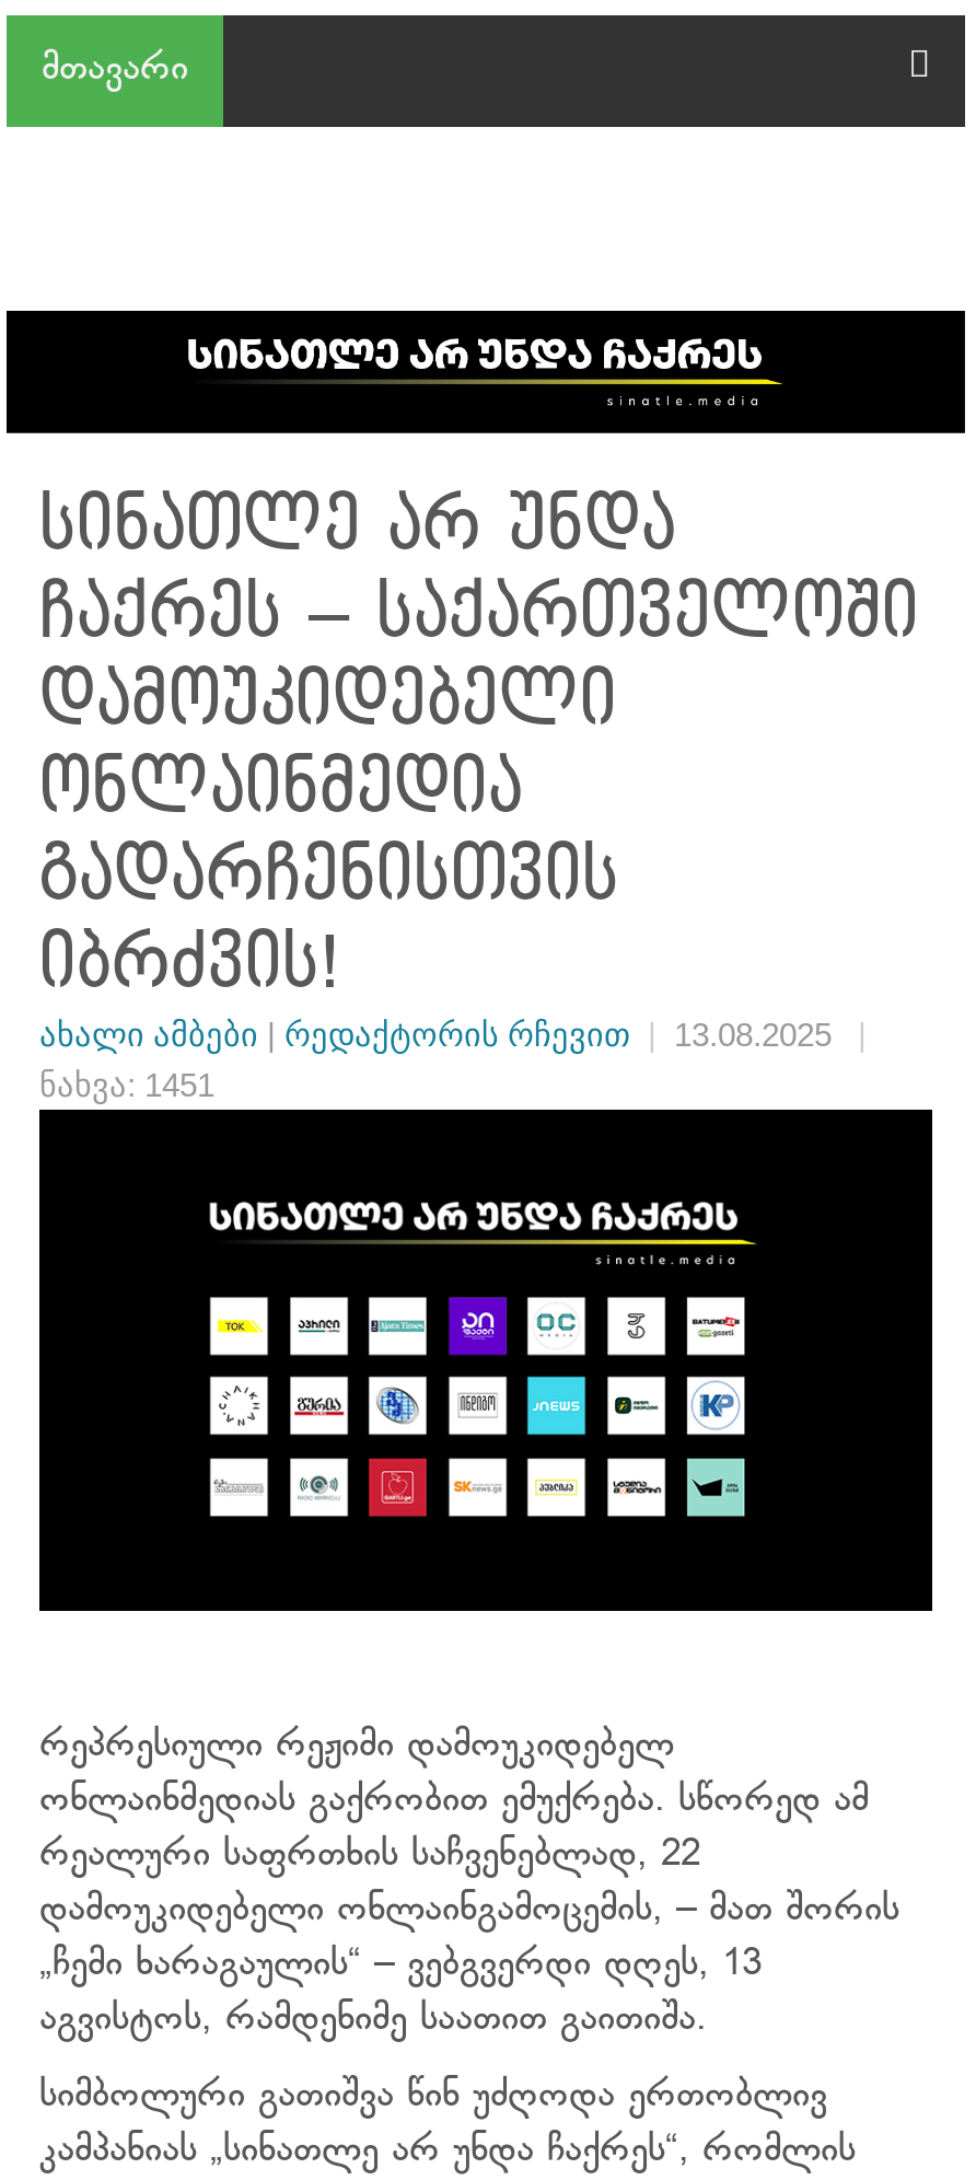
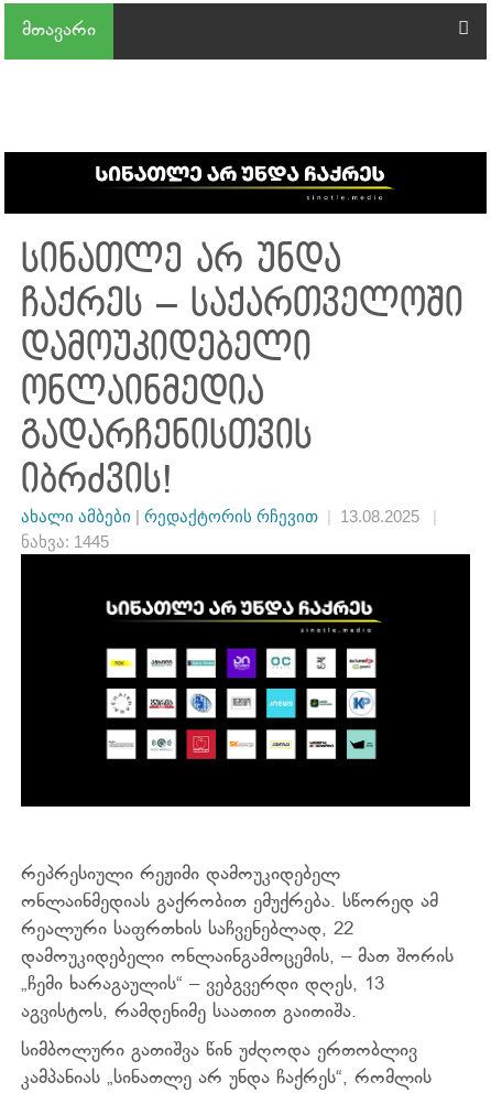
[39,1067,214,1104] ნახვა: 1451 -> [21,533,109,551] ნახვა: 1445

